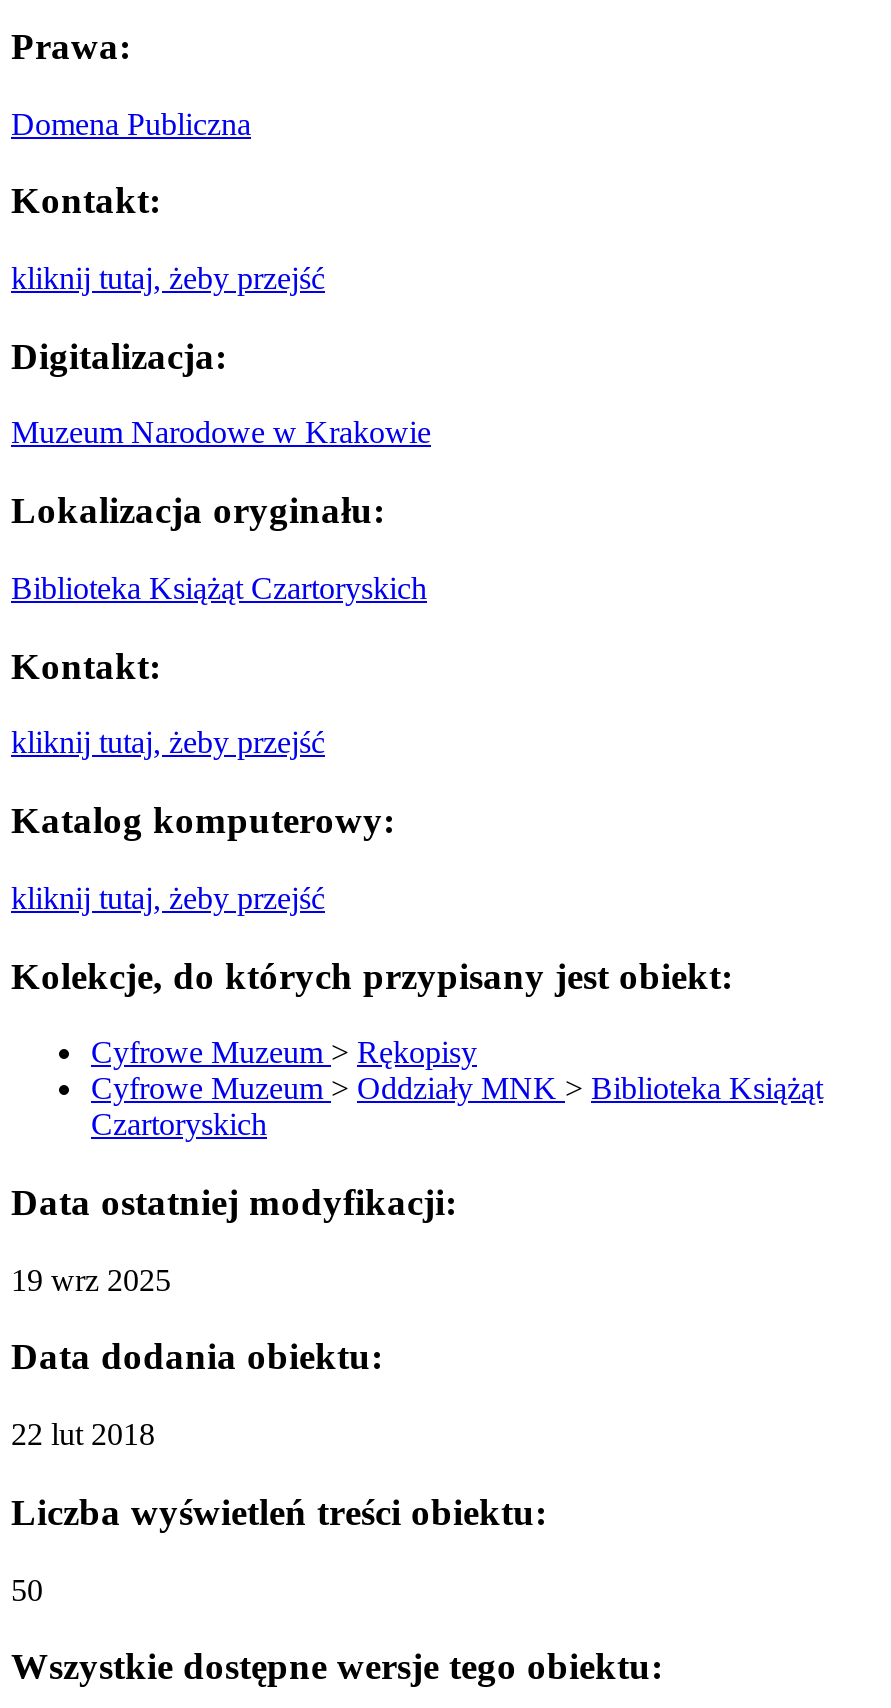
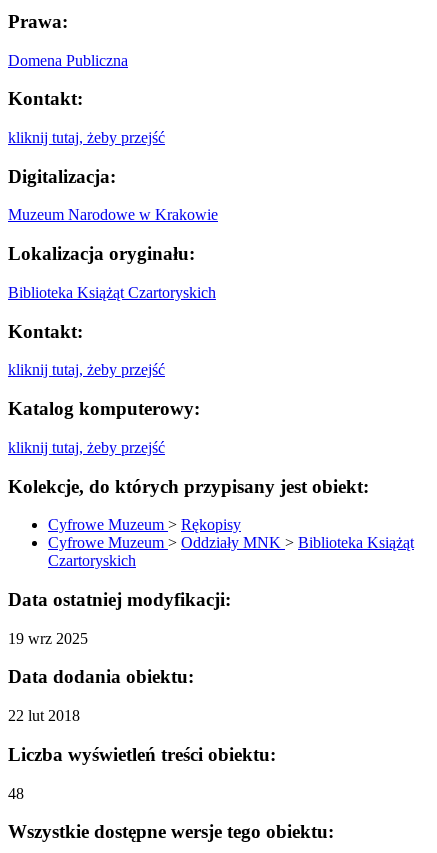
[11,1572,43,1606] 50 -> [8,784,24,801] 48

